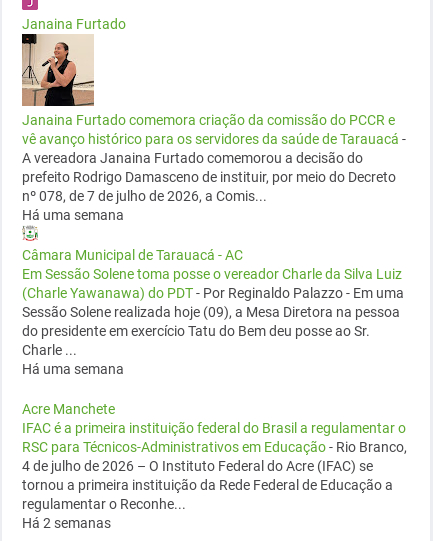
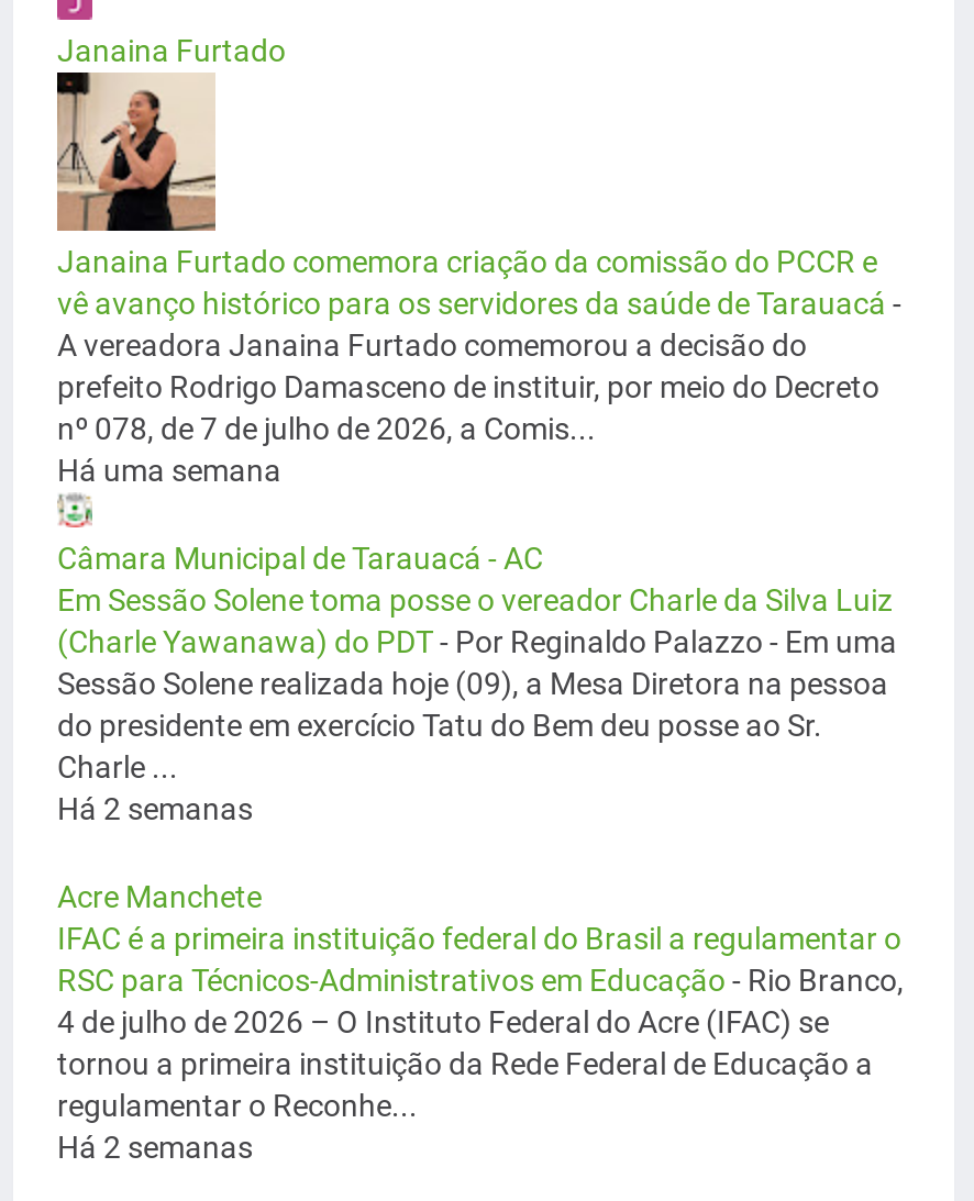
[22,361,124,377] Há uma semana -> [57,791,253,826] Há 2 semanas

